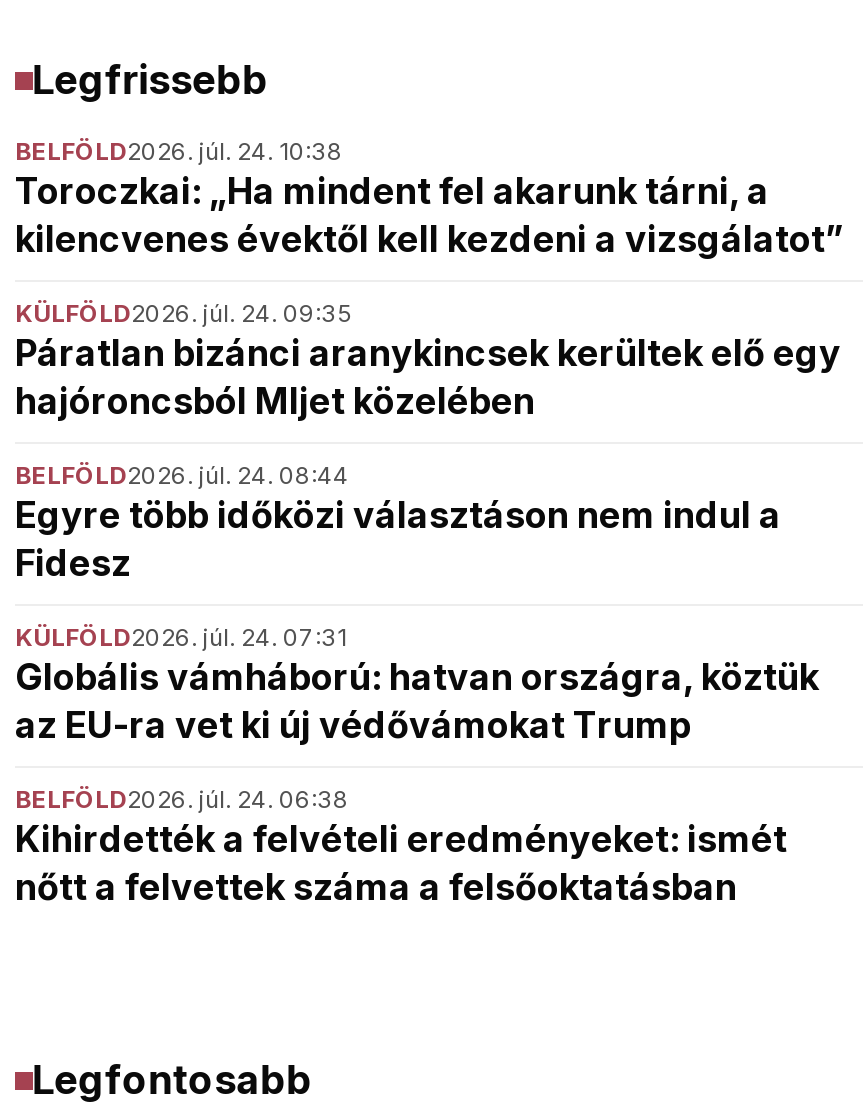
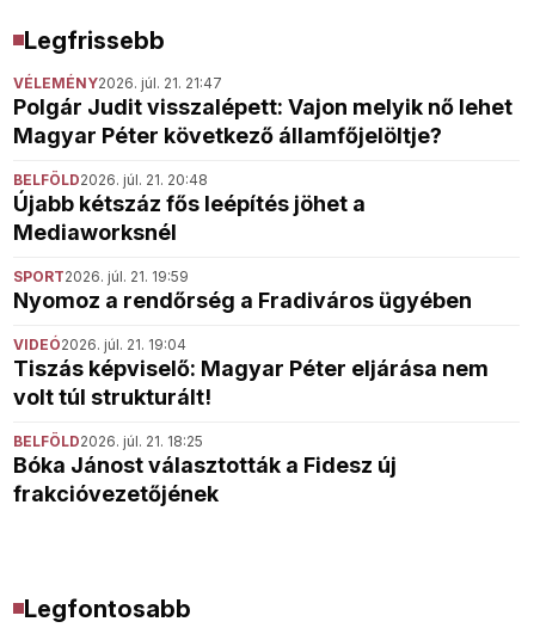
[15,136,843,260] BELFÖLD2026. júl. 24. 10:38 | Toroczkai: „Ha mindent fel akarunk tárni, a | kilencvenes évektől kell kezdeni a vizsgálatot” -> [13,73,512,147] VÉLEMÉNY2026. júl. 21. 21:47 | Polgár Judit visszalépett: Vajon melyik nő lehet | Magyar Péter következő államfőjelöltje?
[15,298,841,422] KÜLFÖLD2026. júl. 24. 09:35 | Páratlan bizánci aranykincsek kerültek elő egy | hajóroncsból Mljet közelében -> [13,170,366,244] BELFÖLD2026. júl. 21. 20:48 | Újabb kétszáz fős leépítés jöhet a | Mediaworksnél
[15,460,781,584] BELFÖLD2026. júl. 24. 08:44 | Egyre több időközi választáson nem indul a | Fidesz -> [13,267,472,312] SPORT2026. júl. 21. 19:59 | Nyomoz a rendőrség a Fradiváros ügyében
[15,622,819,746] KÜLFÖLD2026. júl. 24. 07:31 | Globális vámháború: hatvan országra, köztük | az EU-ra vet ki új védővámokat Trump -> [13,335,489,409] VIDEÓ2026. júl. 21. 19:04 | Tiszás képviselő: Magyar Péter eljárása nem | volt túl strukturált!
[15,784,787,908] BELFÖLD2026. júl. 24. 06:38 | Kihirdették a felvételi eredményeket: ismét | nőtt a felvettek száma a felsőoktatásban -> [13,432,397,506] BELFÖLD2026. júl. 21. 18:25 | Bóka Jánost választották a Fidesz új | frakcióvezetőjének

